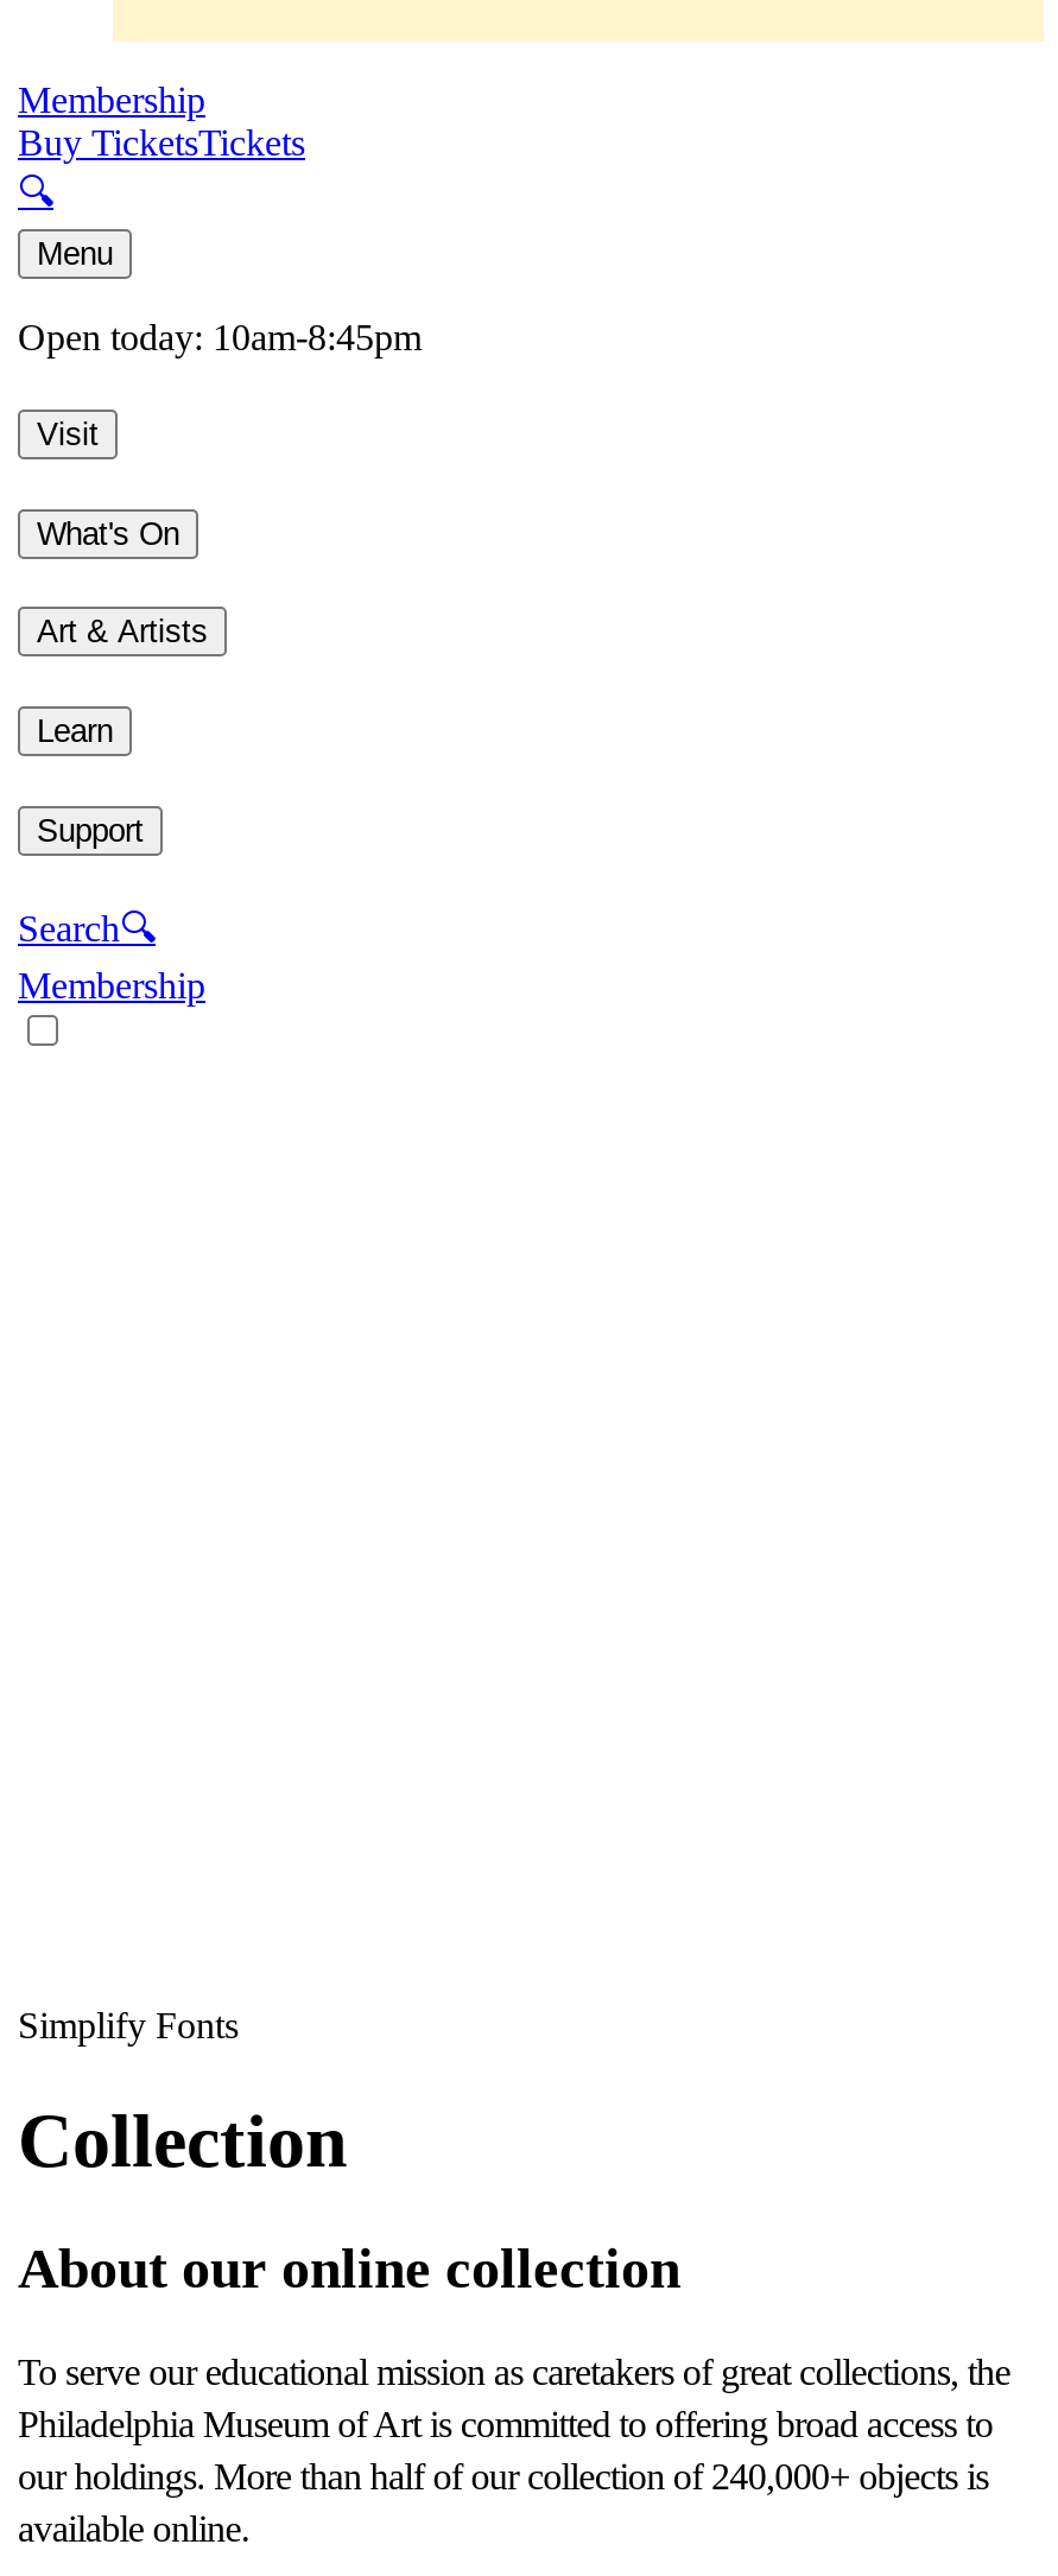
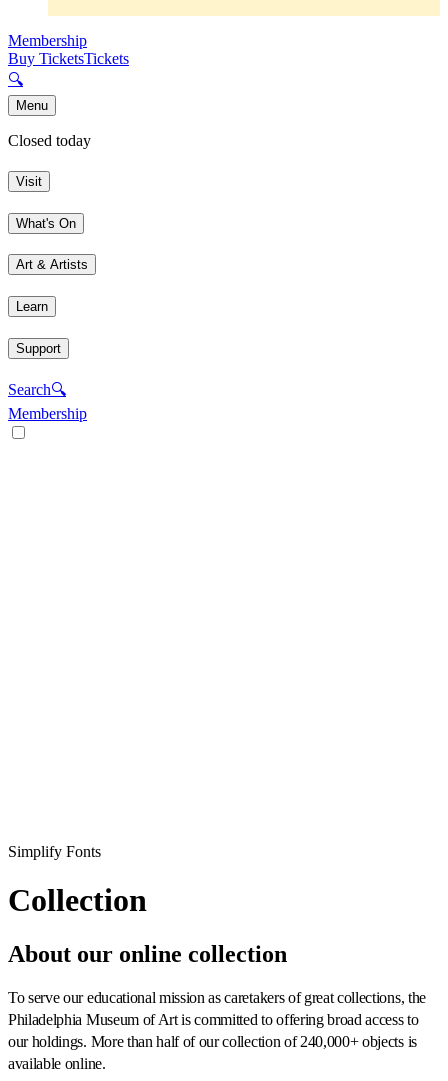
[18,318,422,358] Open today: 10am-8:45pm -> [8,132,91,149] Closed today

